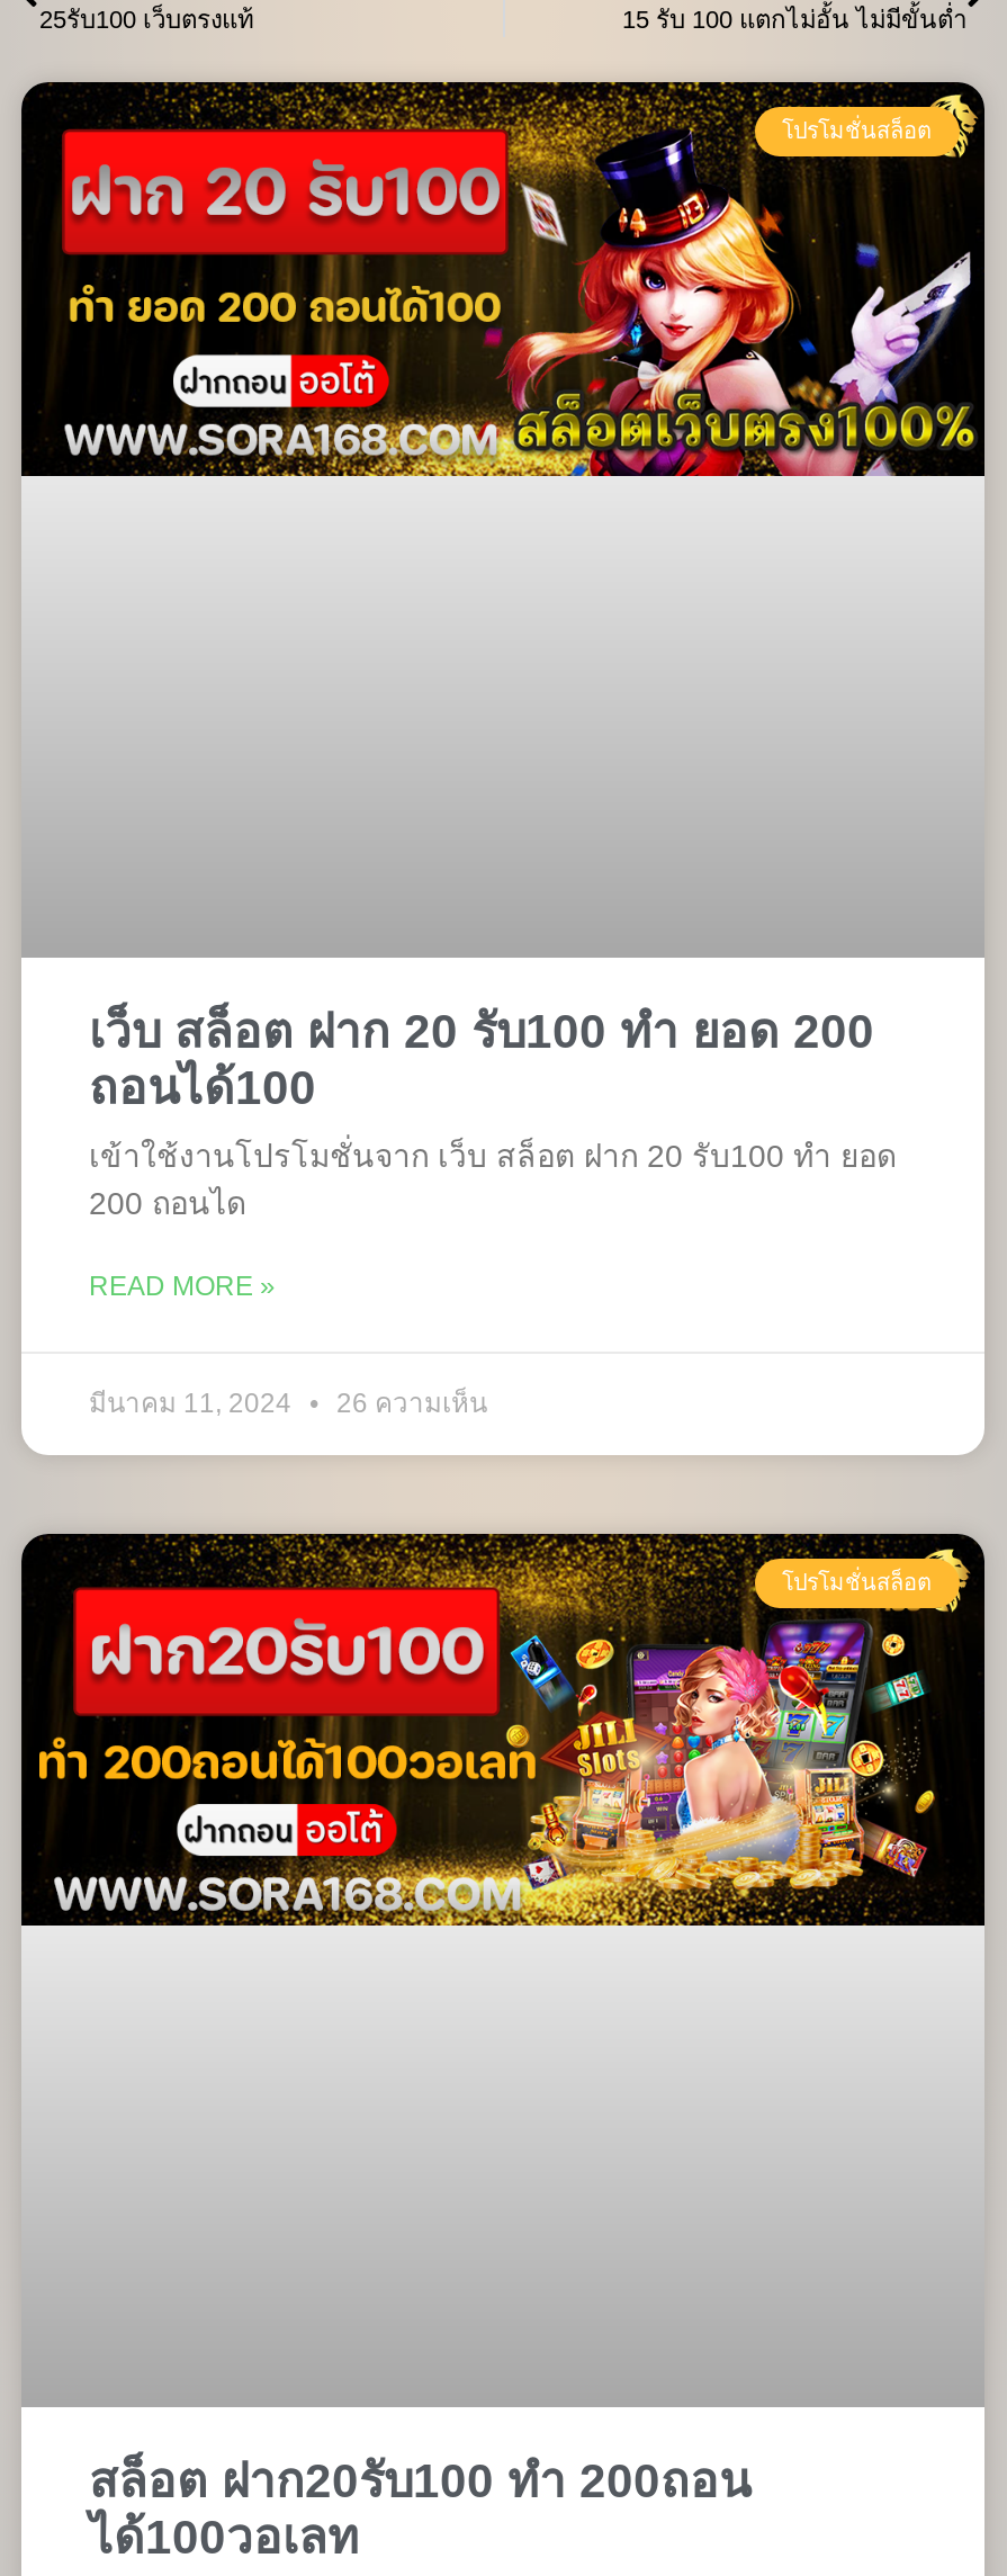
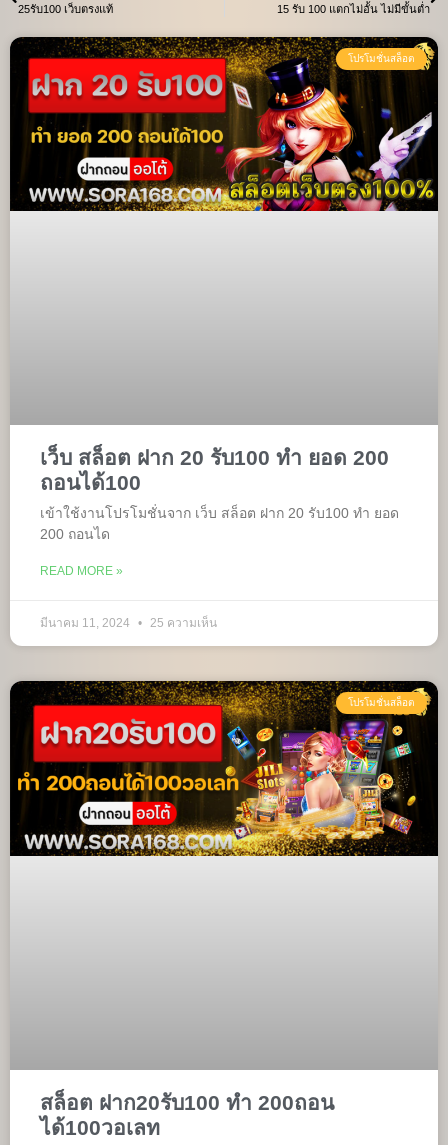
[330,1387,487,1419] 26 ความเห็น -> [147,616,217,630] 25 ความเห็น

